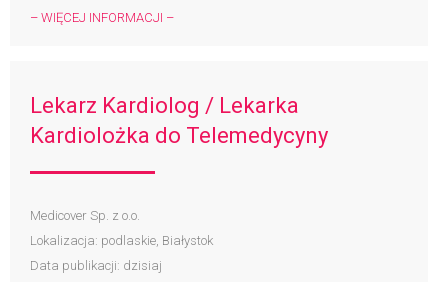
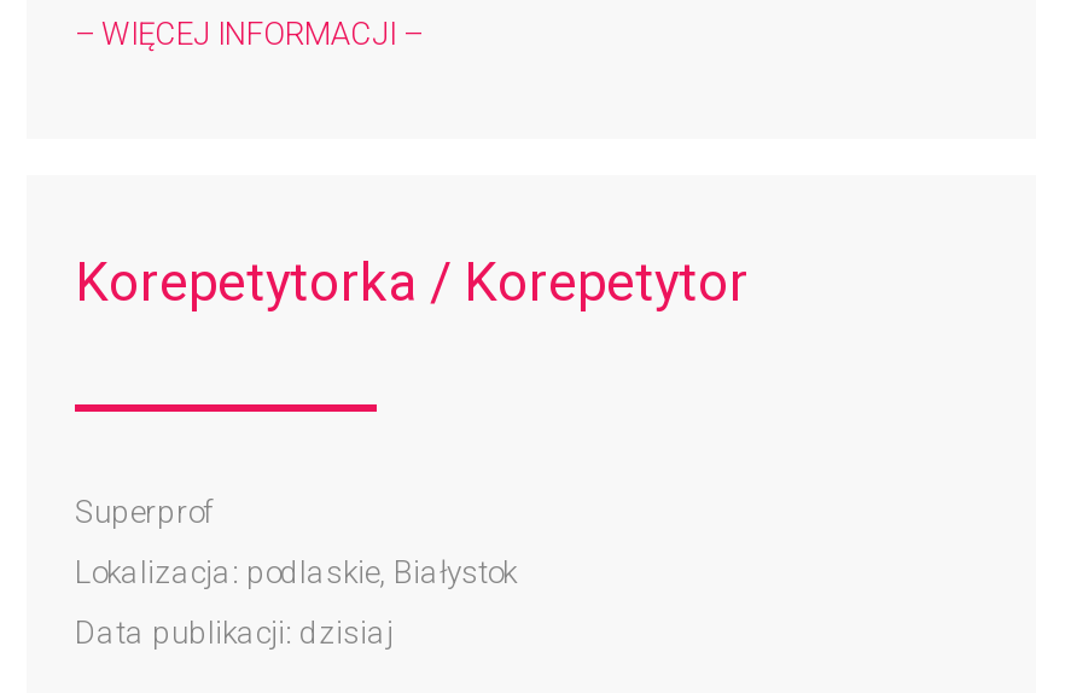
[30,93,328,148] Lekarz Kardiolog / Lekarka | Kardiolożka do Telemedycyny -> [75,252,749,313] Korepetytorka / Korepetytor
[30,208,140,223] Medicover Sp. z o.o. -> [75,494,213,530] Superprof

